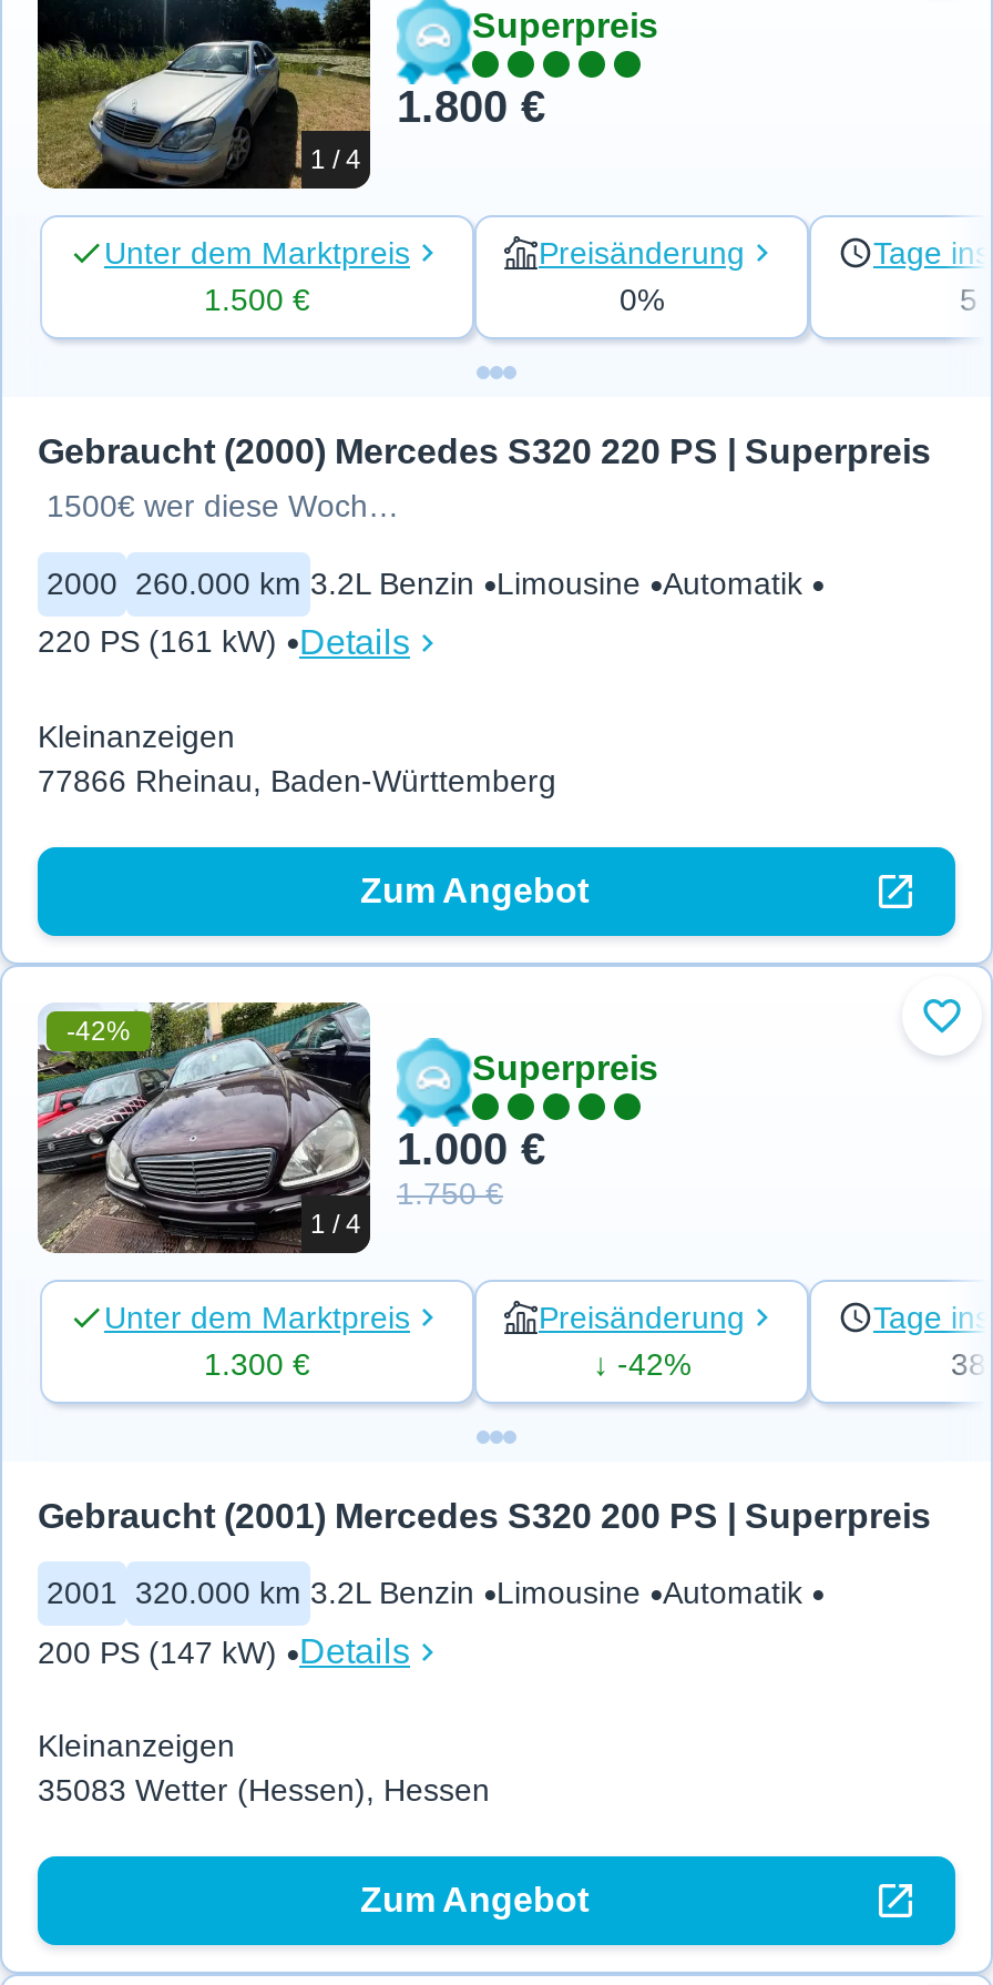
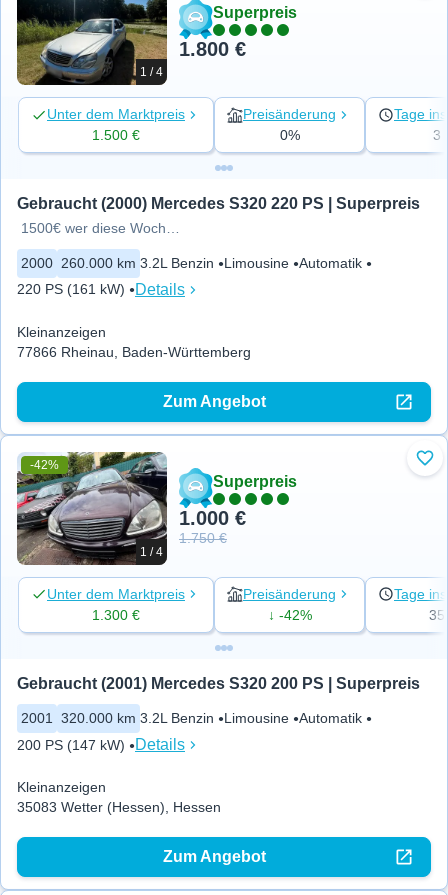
[960,282,977,317] 5 -> [433,127,441,143] 3
[951,1346,986,1381] 38 -> [429,607,445,623] 35

